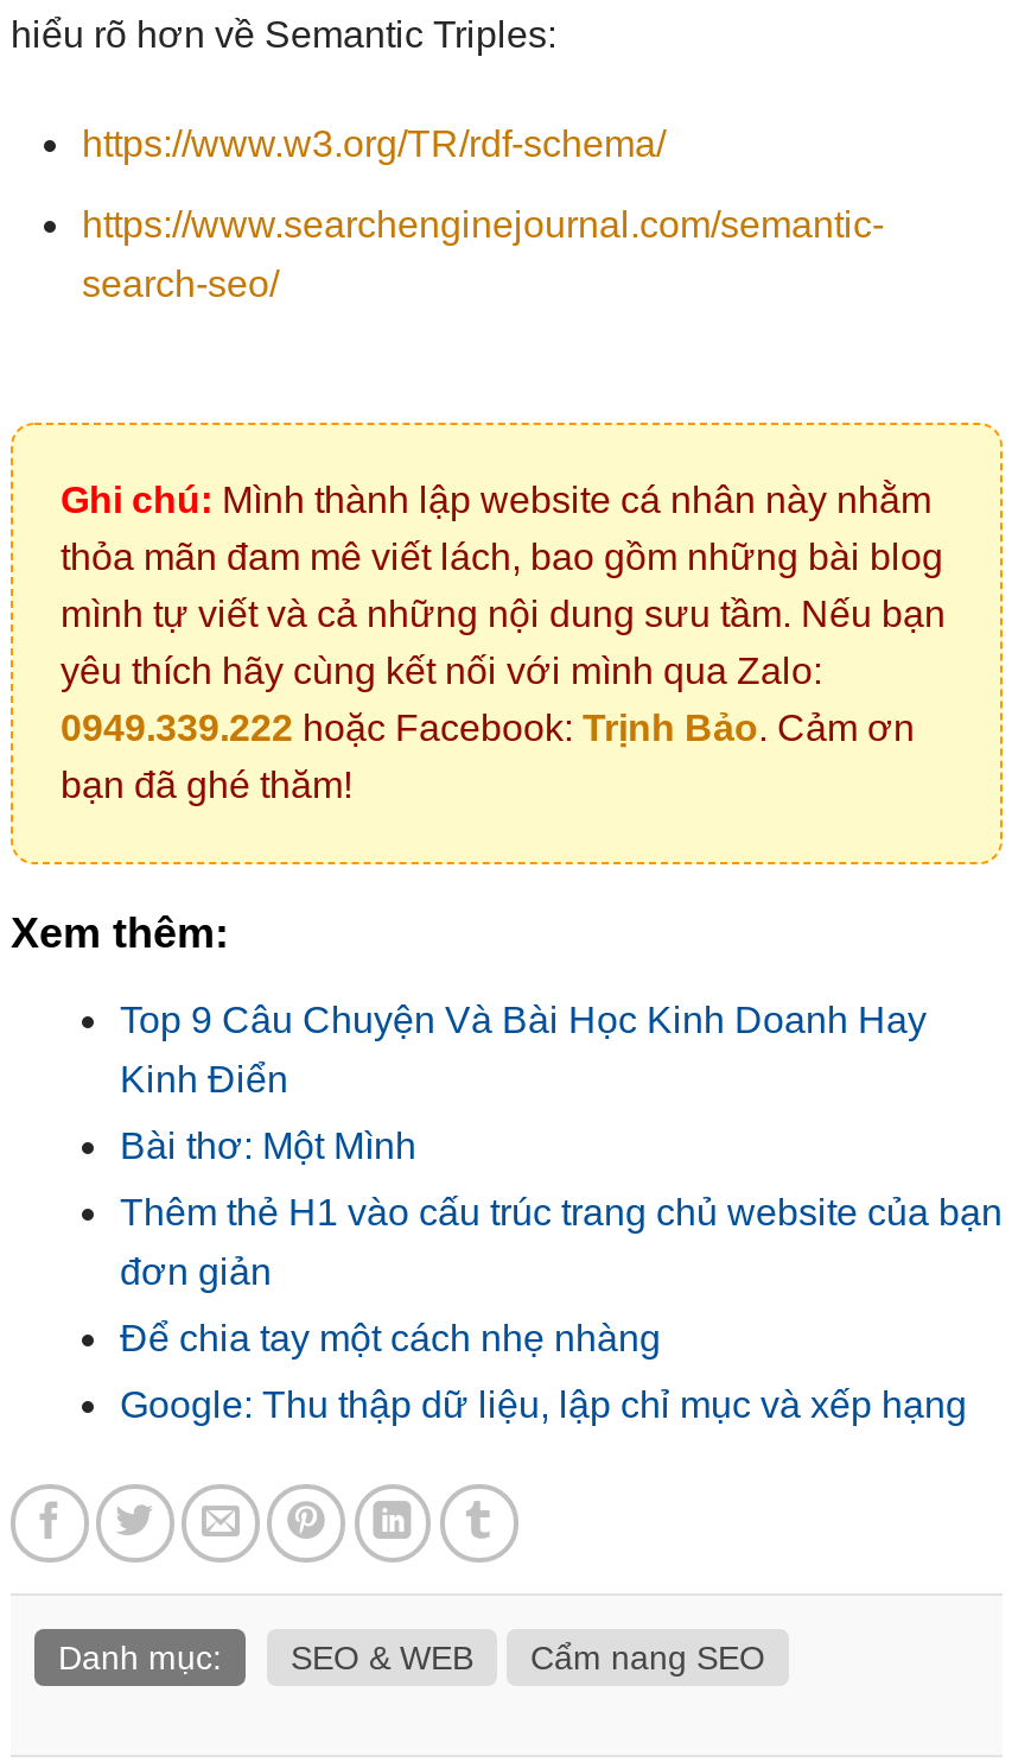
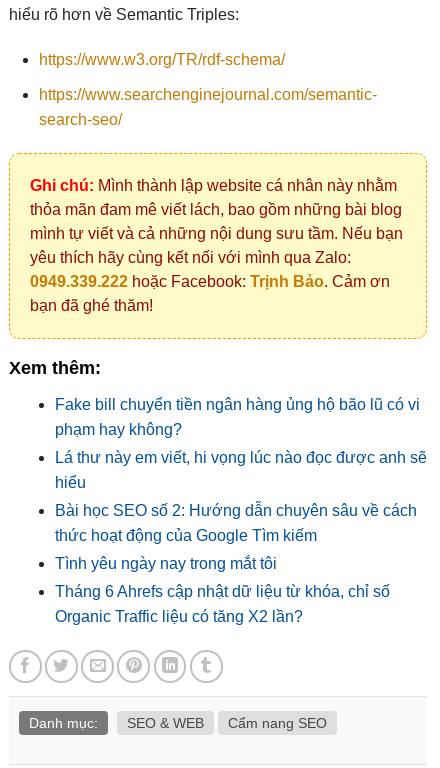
moved [11,479,946,957] -> [9,177,403,378]: Ghi chú: Mình thành lập website cá nhân này nhằm | thỏa mãn đam mê viết lách, bao gồm những bài blog | mình tự viết và cả những nội dung sưu tầm. Nếu bạn | yêu thích hãy cùng kết nối với mình qua Zalo: | 0949.339.222 hoặc Facebook: Trịnh Bảo. Cảm ơn | bạn đã ghé thăm! | Xem thêm:
[120,999,1003,1425] Top 9 Câu Chuyện Và Bài Học Kinh Doanh Hay | Kinh Điển | Bài thơ: Một Mình | Thêm thẻ H1 vào cấu trúc trang chủ website của bạn | đơn giản | Để chia tay một cách nhẹ nhàng | Google: Thu thập dữ liệu, lập chỉ mục và xếp hạng -> [55,396,427,625] Fake bill chuyển tiền ngân hàng ủng hộ bão lũ có vi | phạm hay không? | Lá thư này em viết, hi vọng lúc nào đọc được anh sẽ | hiểu | Bài học SEO số 2: Hướng dẫn chuyên sâu về cách | thức hoạt động của Google Tìm kiếm | Tình yêu ngày nay trong mắt tôi | Tháng 6 Ahrefs cập nhật dữ liệu từ khóa, chỉ số | Organic Traffic liệu có tăng X2 lần?

